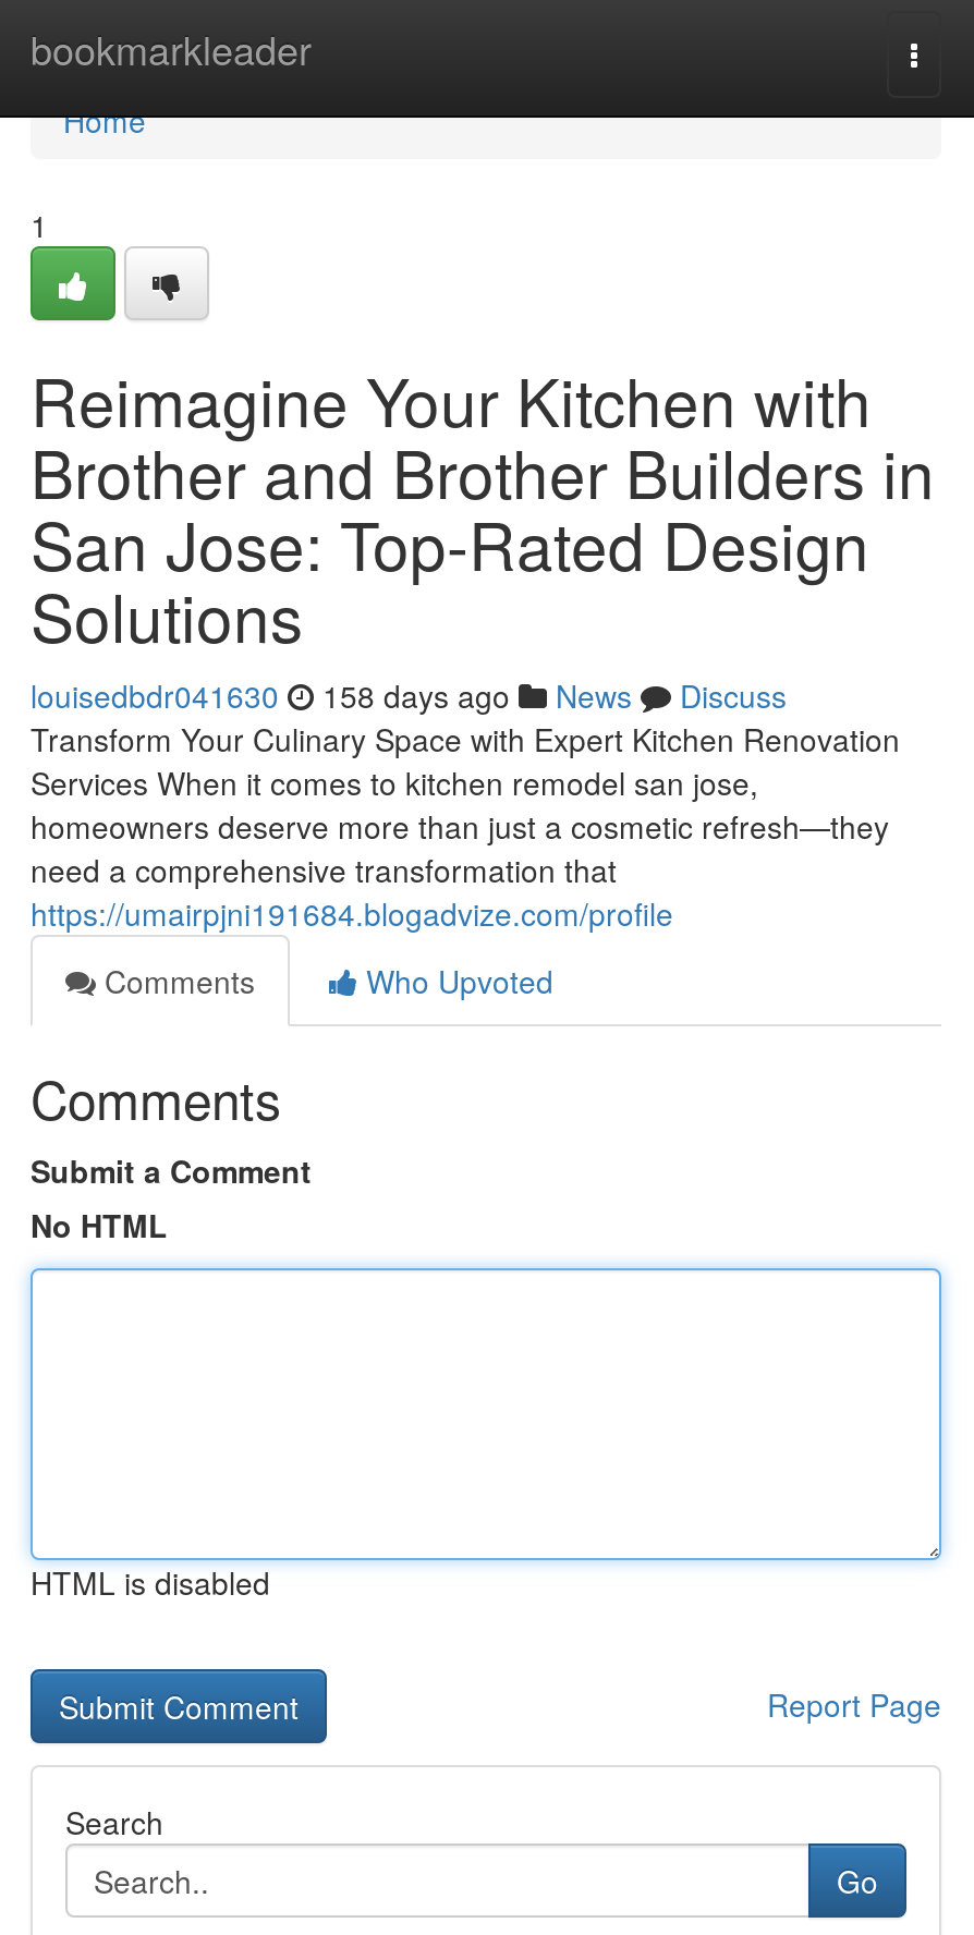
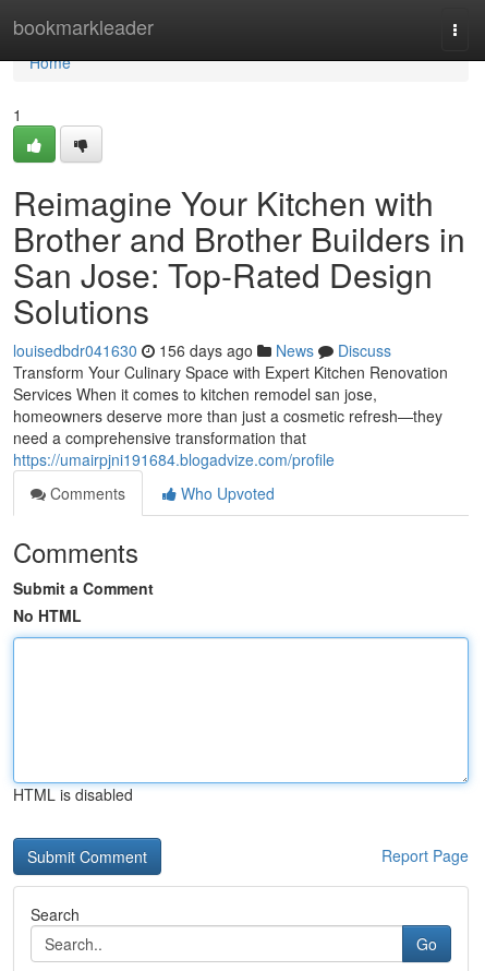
[31,673,787,717] louisedbdr041630 158 days ago News Discuss -> [13,339,391,361] louisedbdr041630 156 days ago News Discuss

